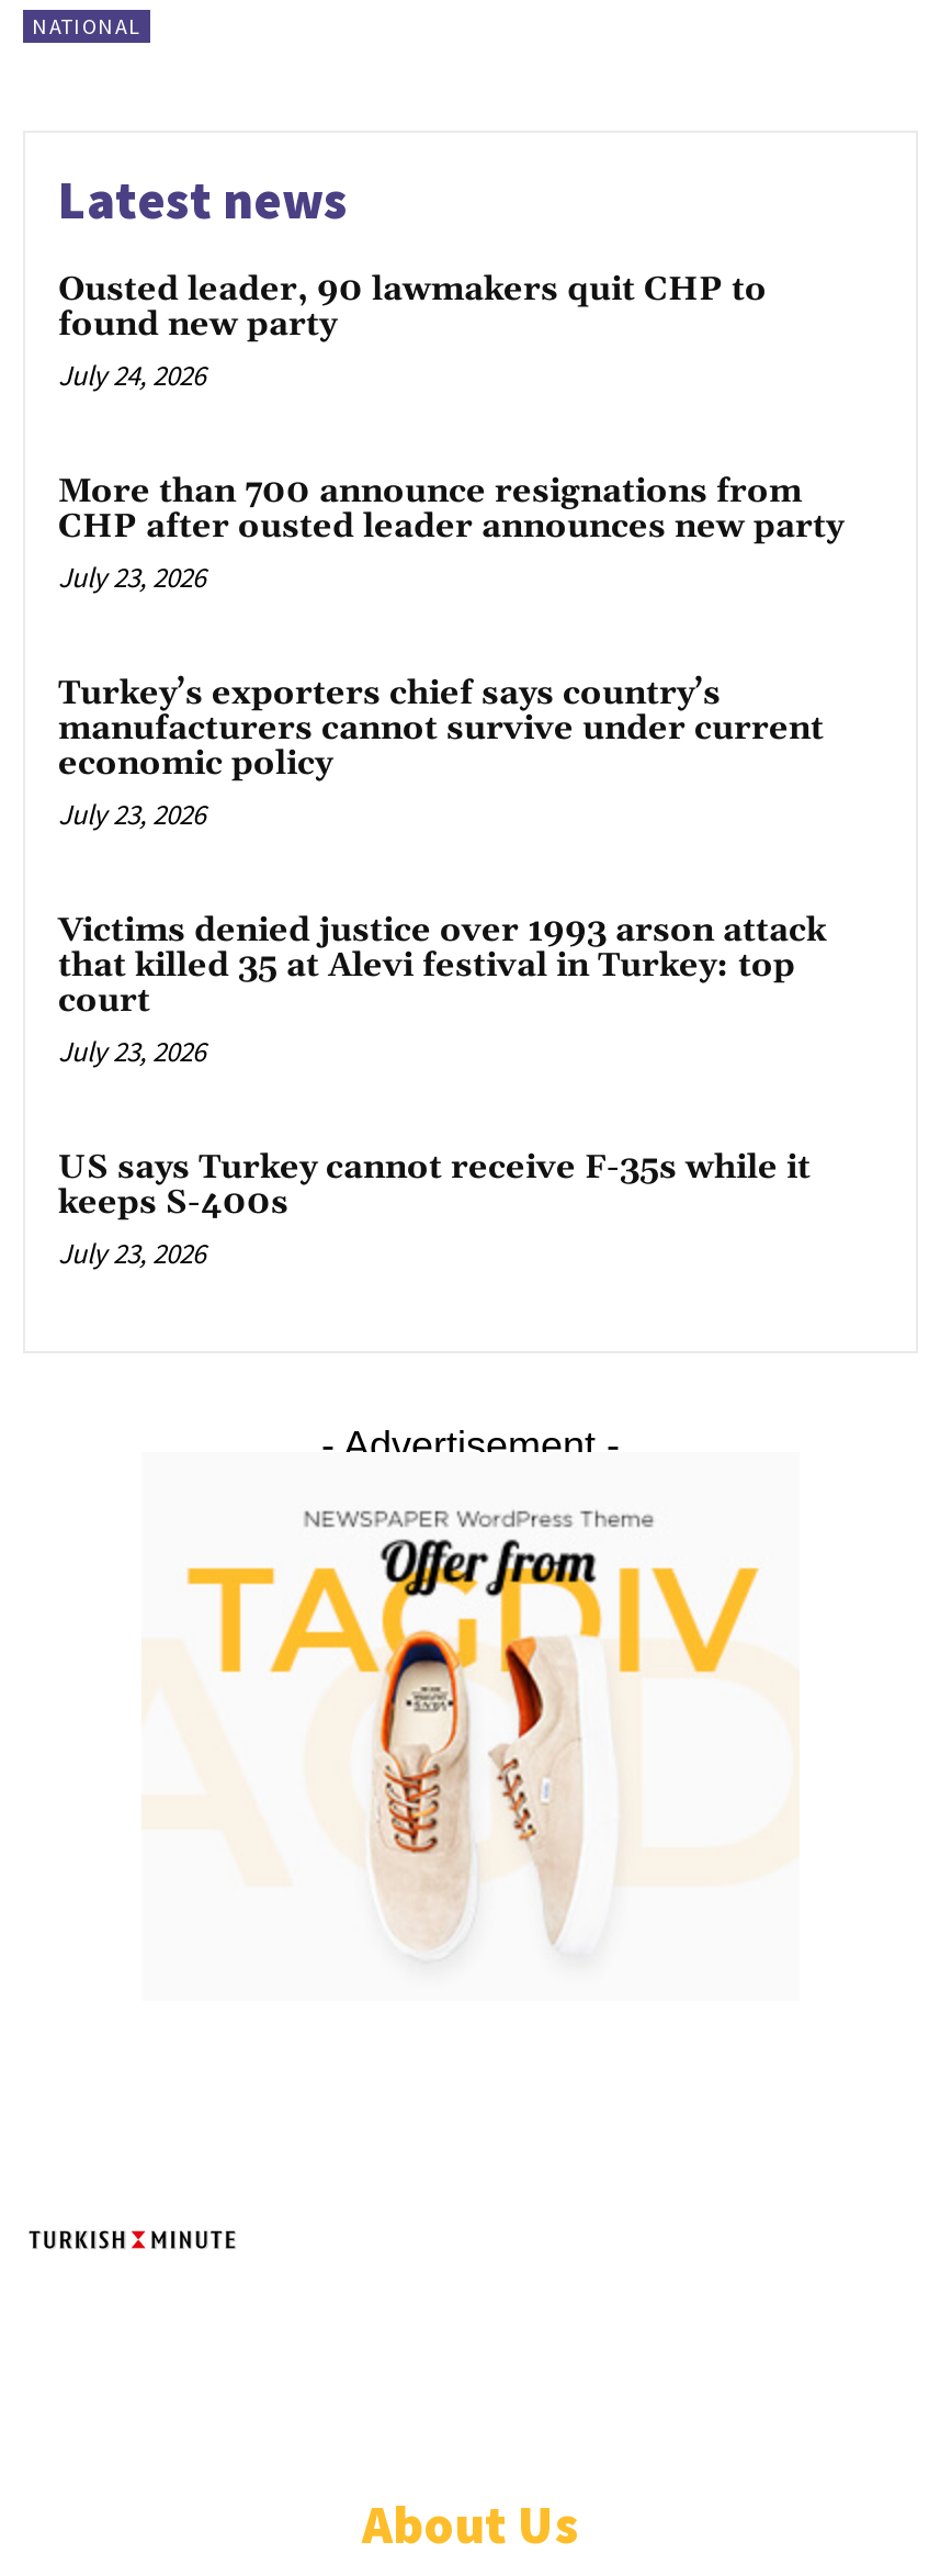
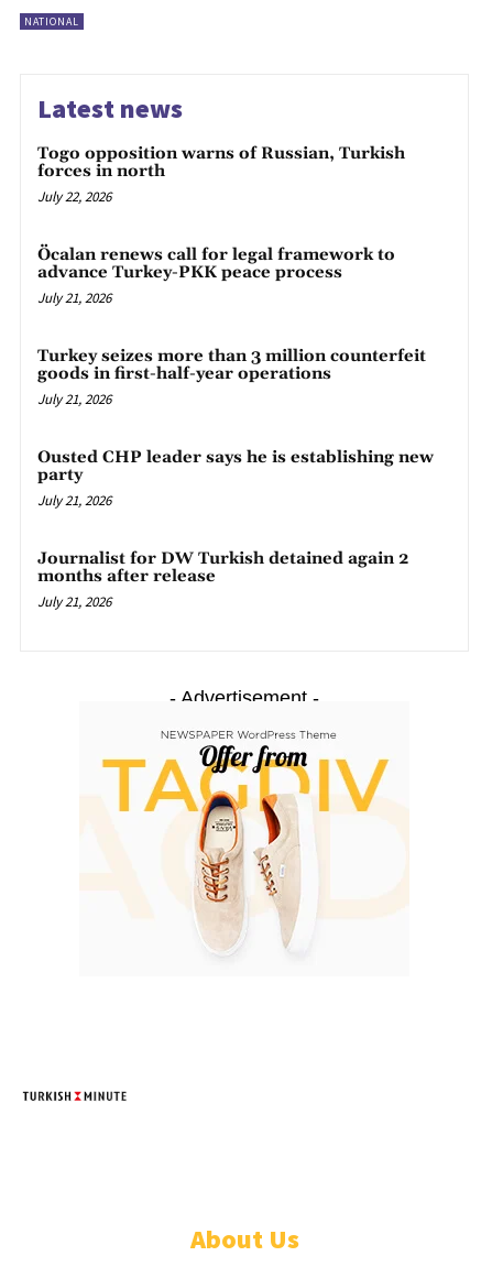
[58,270,767,395] Ousted leader, 90 lawmakers quit CHP to | found new party | July 24, 2026 -> [37,144,405,206] Togo opposition warns of Russian, Turkish | forces in north | July 22, 2026
[58,472,843,597] More than 700 announce resignations from | CHP after ousted leader announces new party | July 23, 2026 -> [37,245,395,308] Öcalan renews call for legal framework to | advance Turkey-PKK peace process | July 21, 2026
[58,674,824,834] Turkey’s exporters chief says country’s | manufacturers cannot survive under current | economic policy | July 23, 2026 -> [37,346,426,409] Turkey seizes more than 3 million counterfeit | goods in first-half-year operations | July 21, 2026
[58,911,826,1071] Victims denied justice over 1993 arson attack | that killed 35 at Alevi festival in Turkey: top | court | July 23, 2026 -> [37,447,434,510] Ousted CHP leader says he is establishing new | party | July 21, 2026
[58,1148,811,1273] US says Turkey cannot receive F-35s while it | keeps S-400s | July 23, 2026 -> [37,549,408,611] Journalist for DW Turkish detained again 2 | months after release | July 21, 2026

